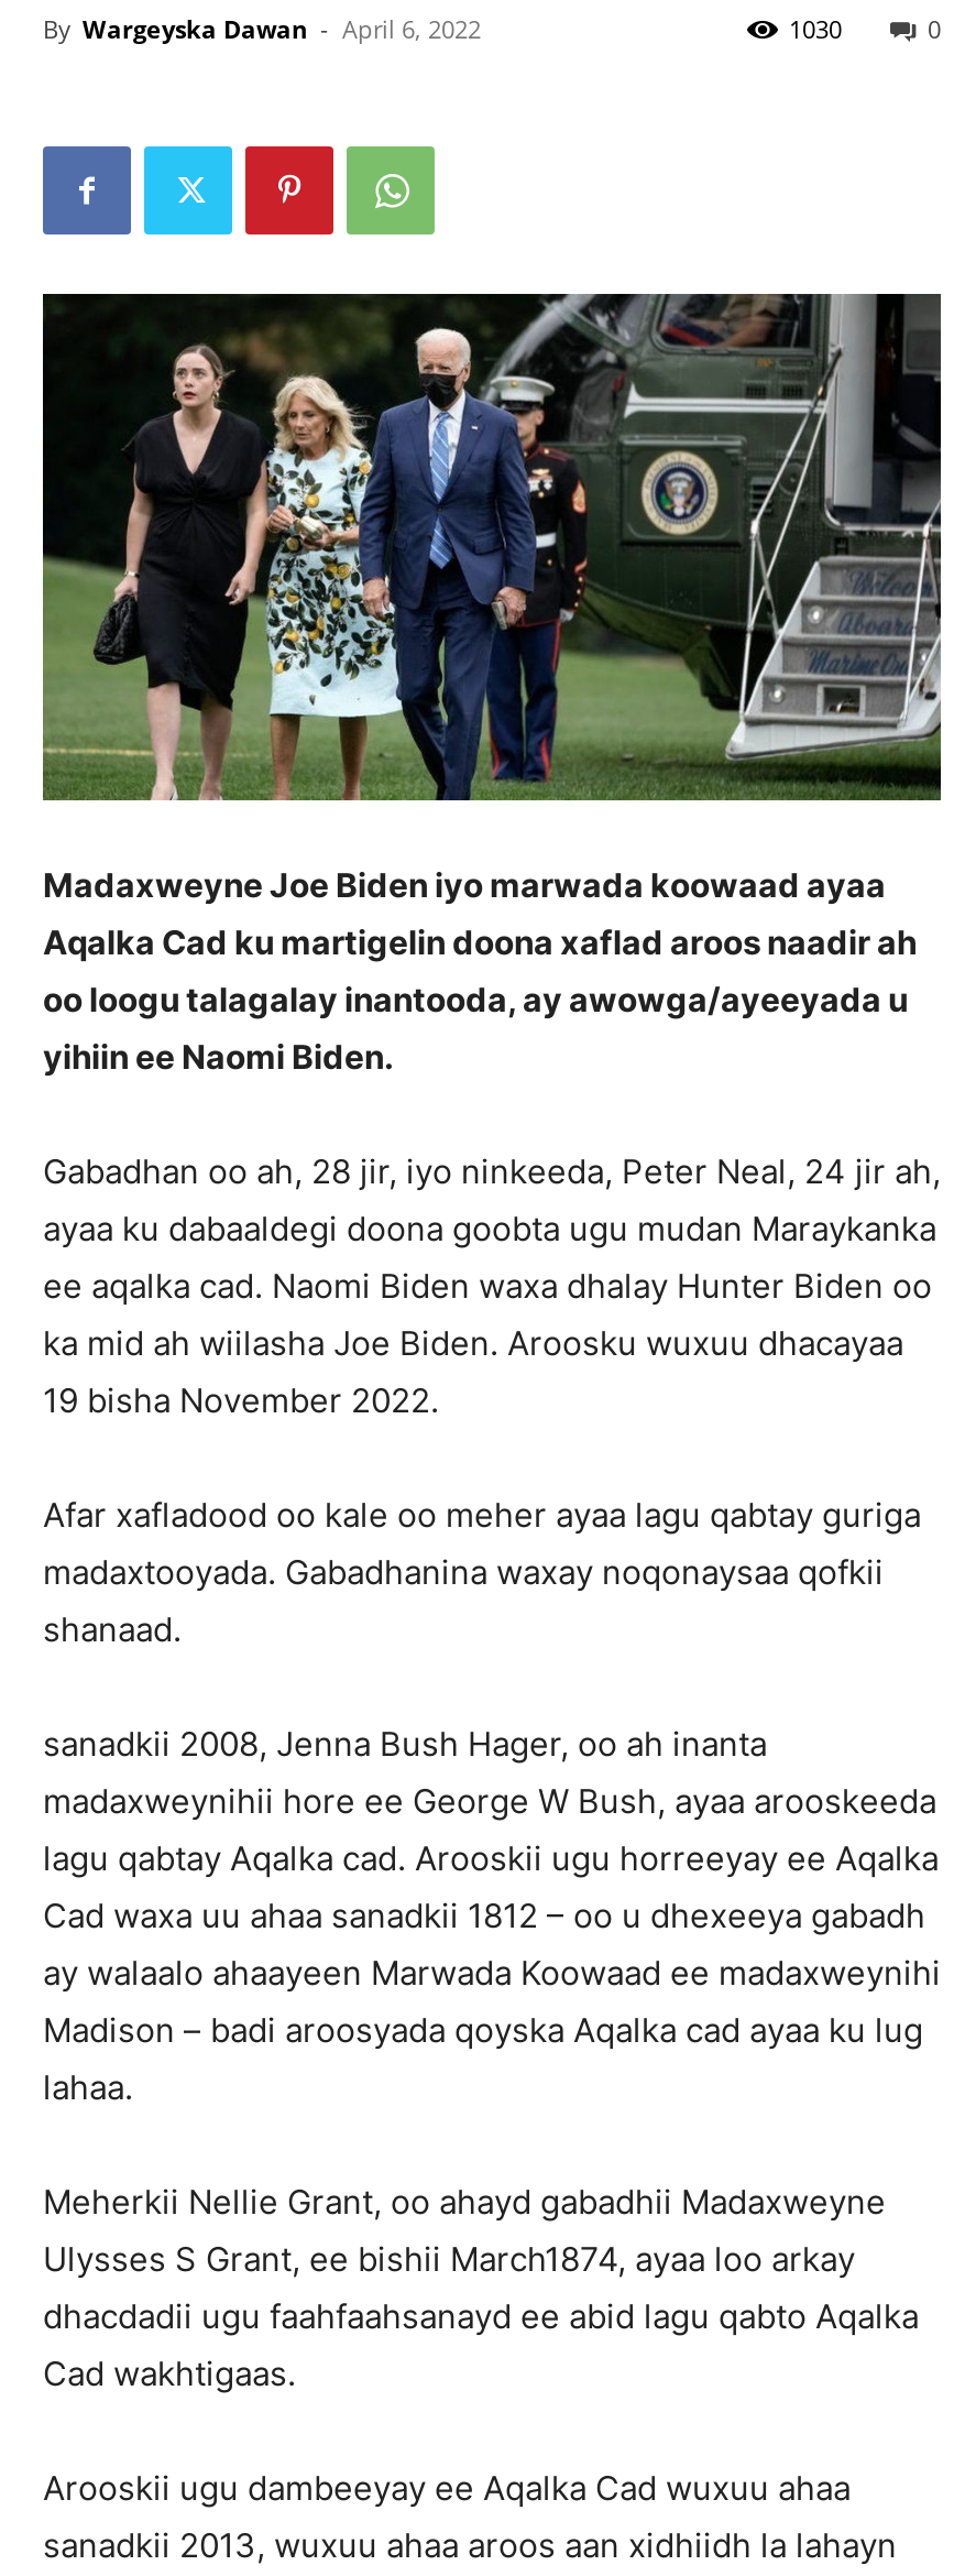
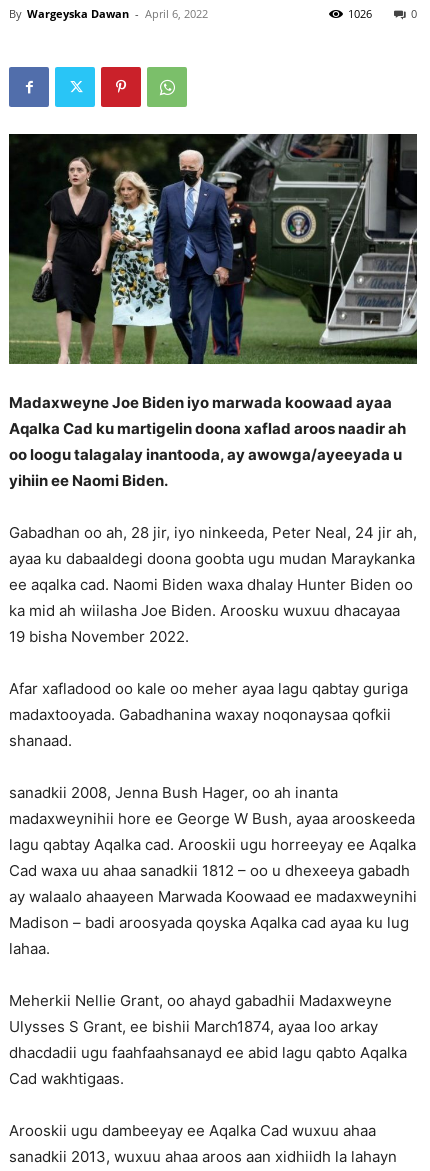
[789,12,842,45] 1030 -> [348,6,372,21] 1026

